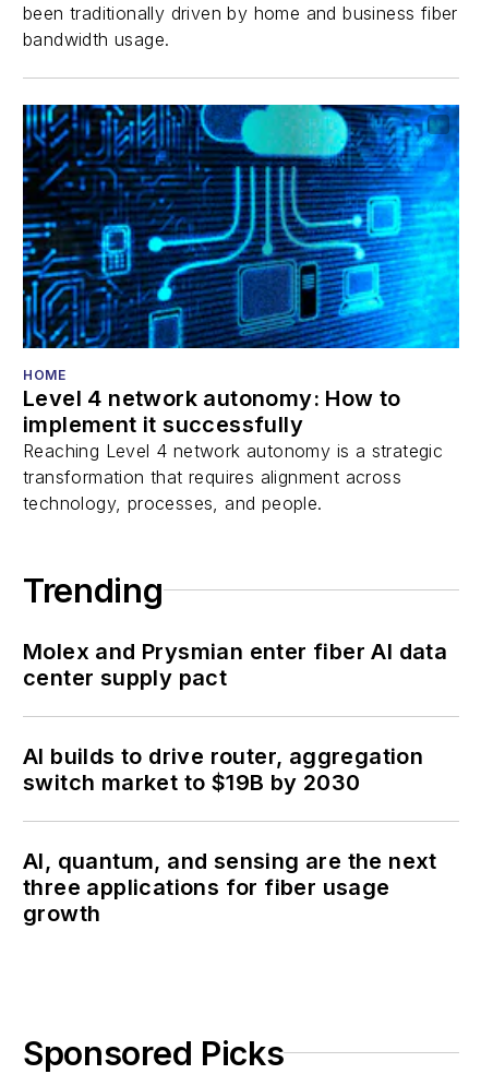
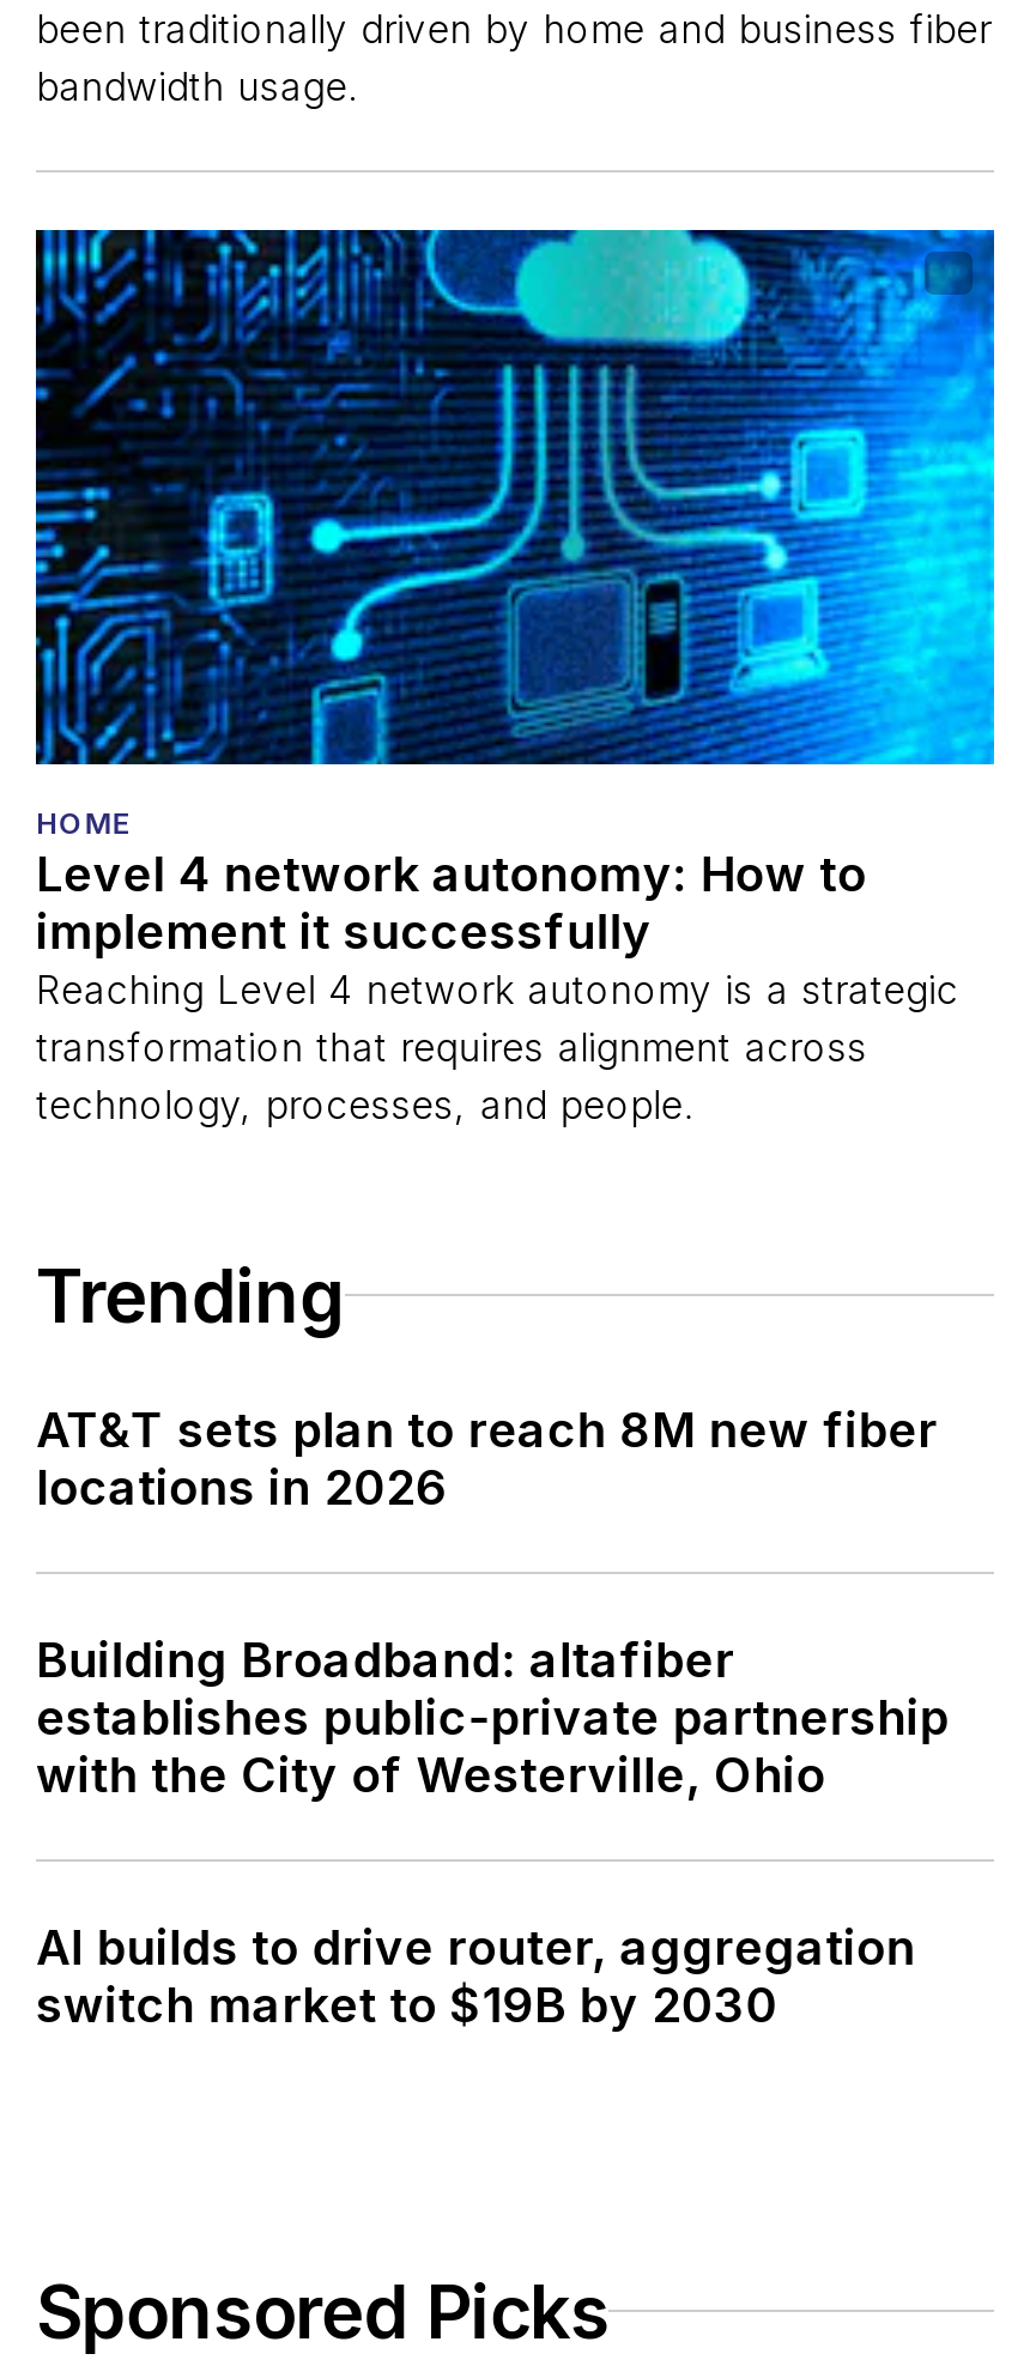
[23,638,447,691] Molex and Prysmian enter fiber AI data | center supply pact -> [36,1401,949,1803] AT&T sets plan to reach 8M new fiber | locations in 2026 | Building Broadband: altafiber | establishes public-private partnership | with the City of Westerville, Ohio
moved [23,743,423,795] -> [36,1918,916,2033]: AI builds to drive router, aggregation | switch market to $19B by 2030
[23,848,437,926] AI, quantum, and sensing are the next | three applications for fiber usage | growth -> none

